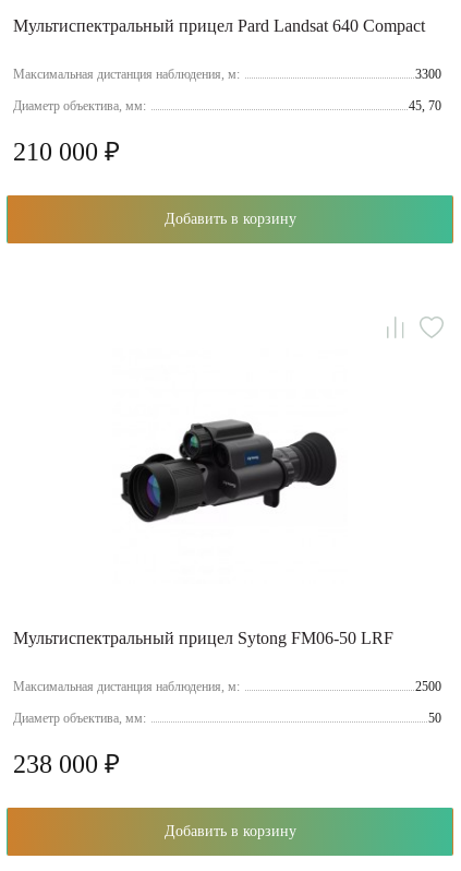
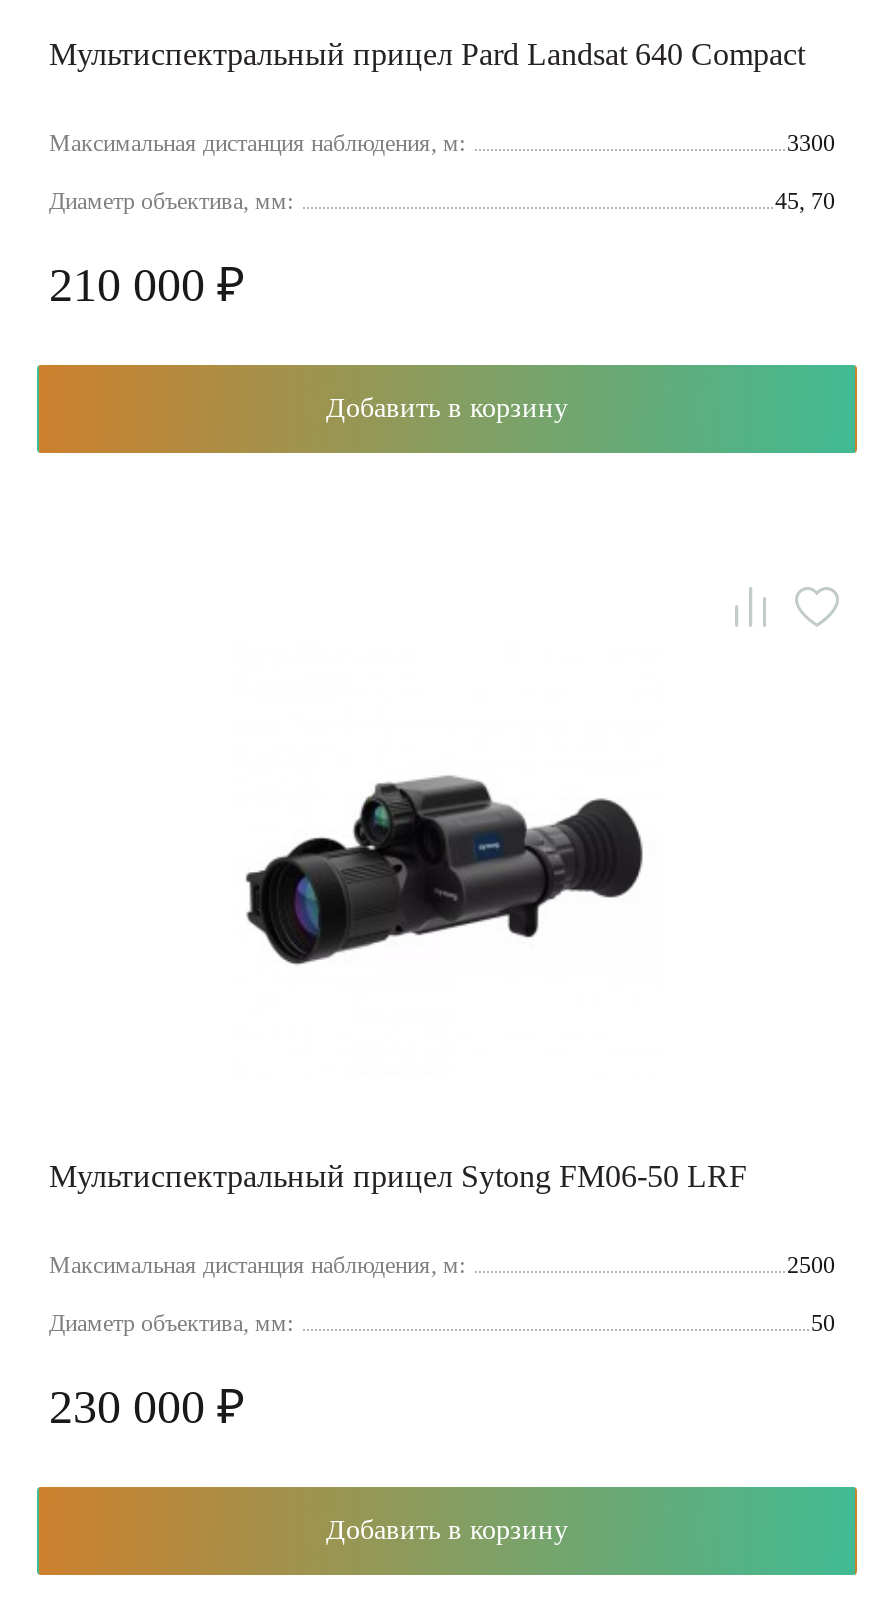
[13,750,120,778] 238 000 ₽ -> [49,1381,245,1433] 230 000 ₽

